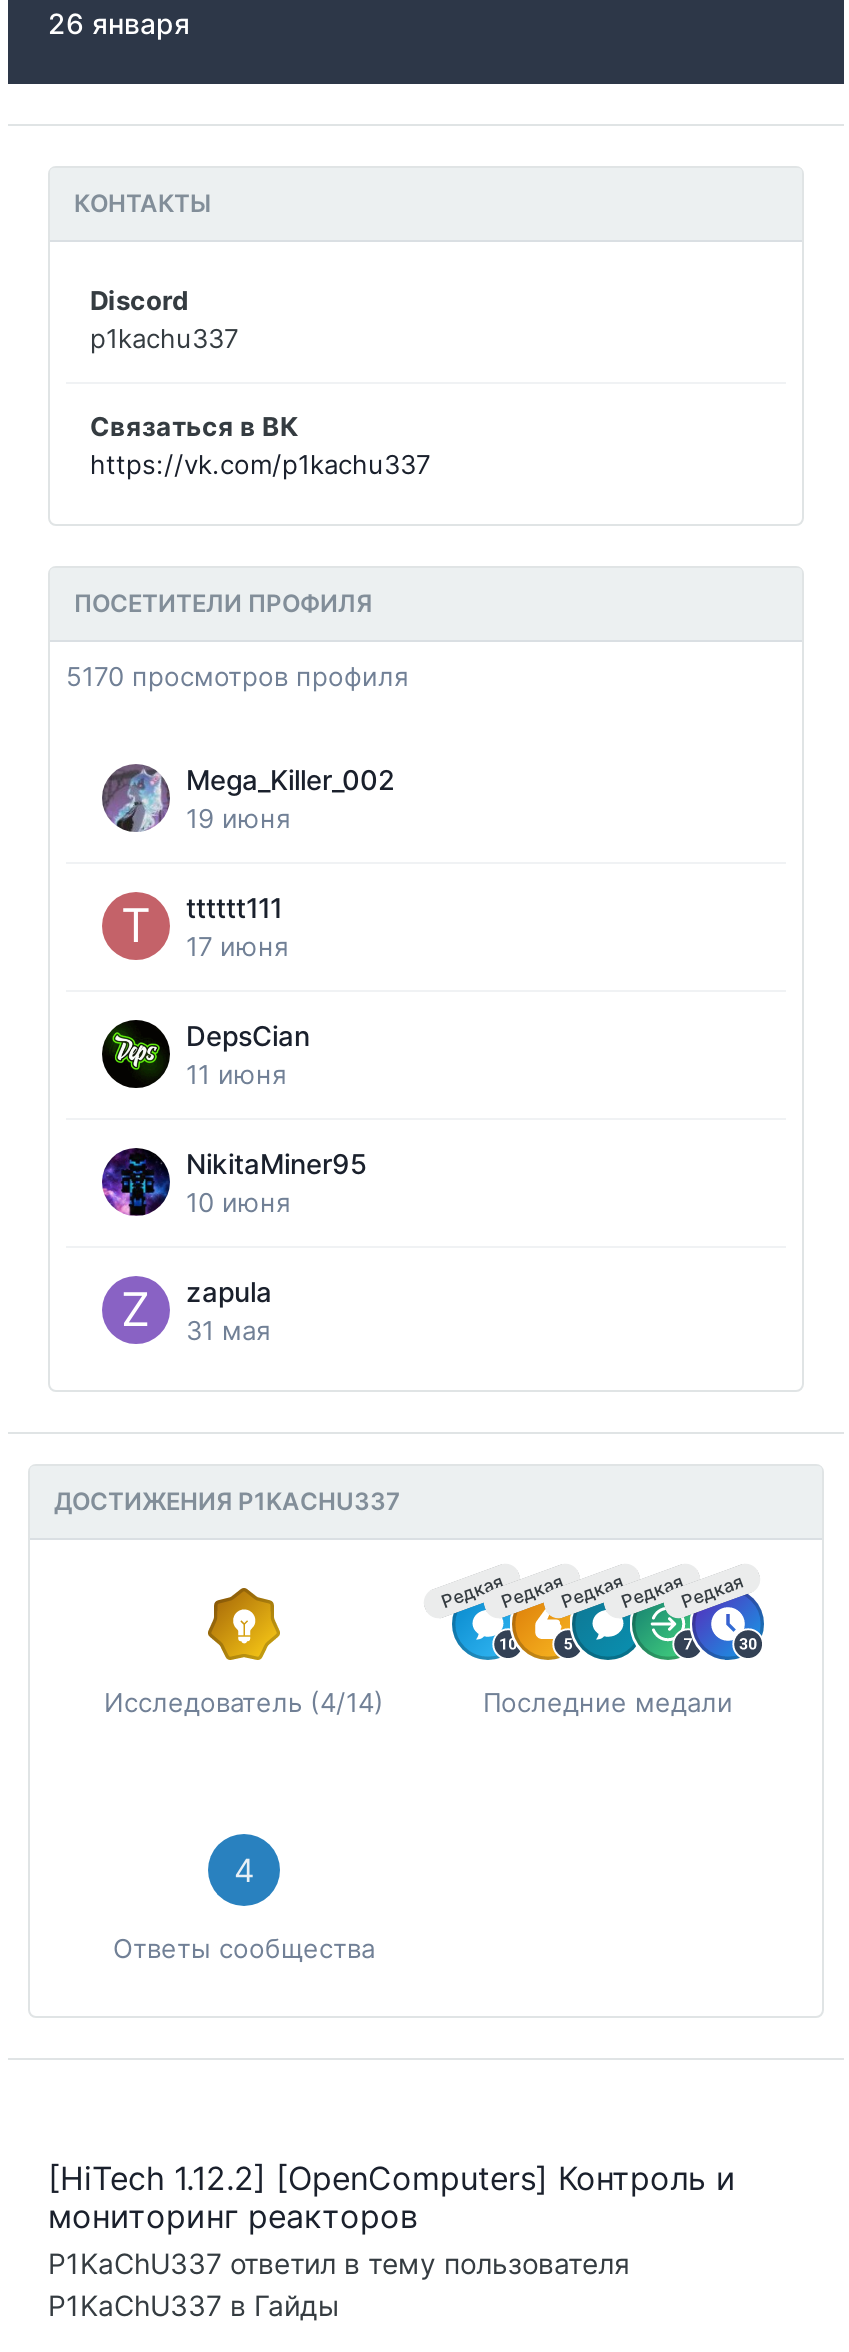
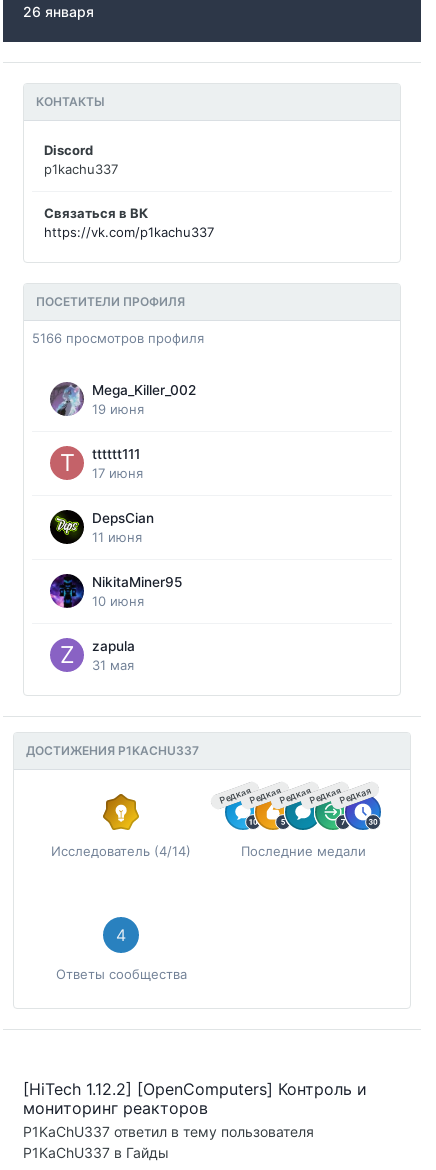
[66,660,408,692] 5170 просмотров профиля -> [32,330,204,346] 5166 просмотров профиля

